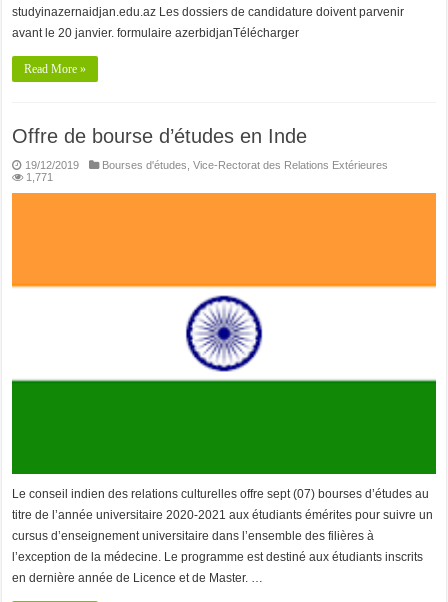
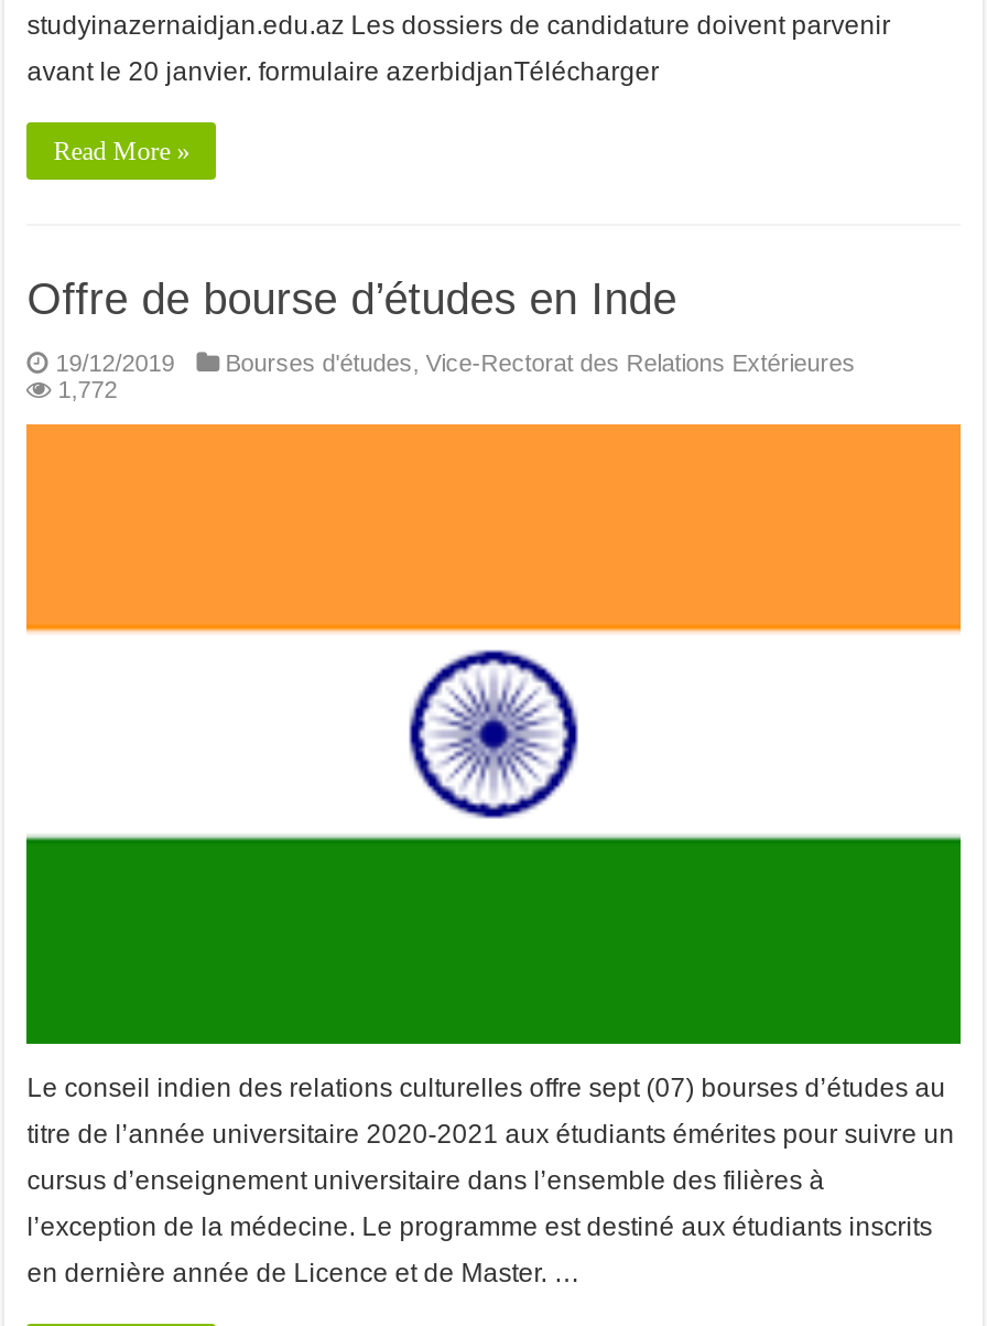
[26,171,53,183] 1,771 -> [58,376,117,402] 1,772

